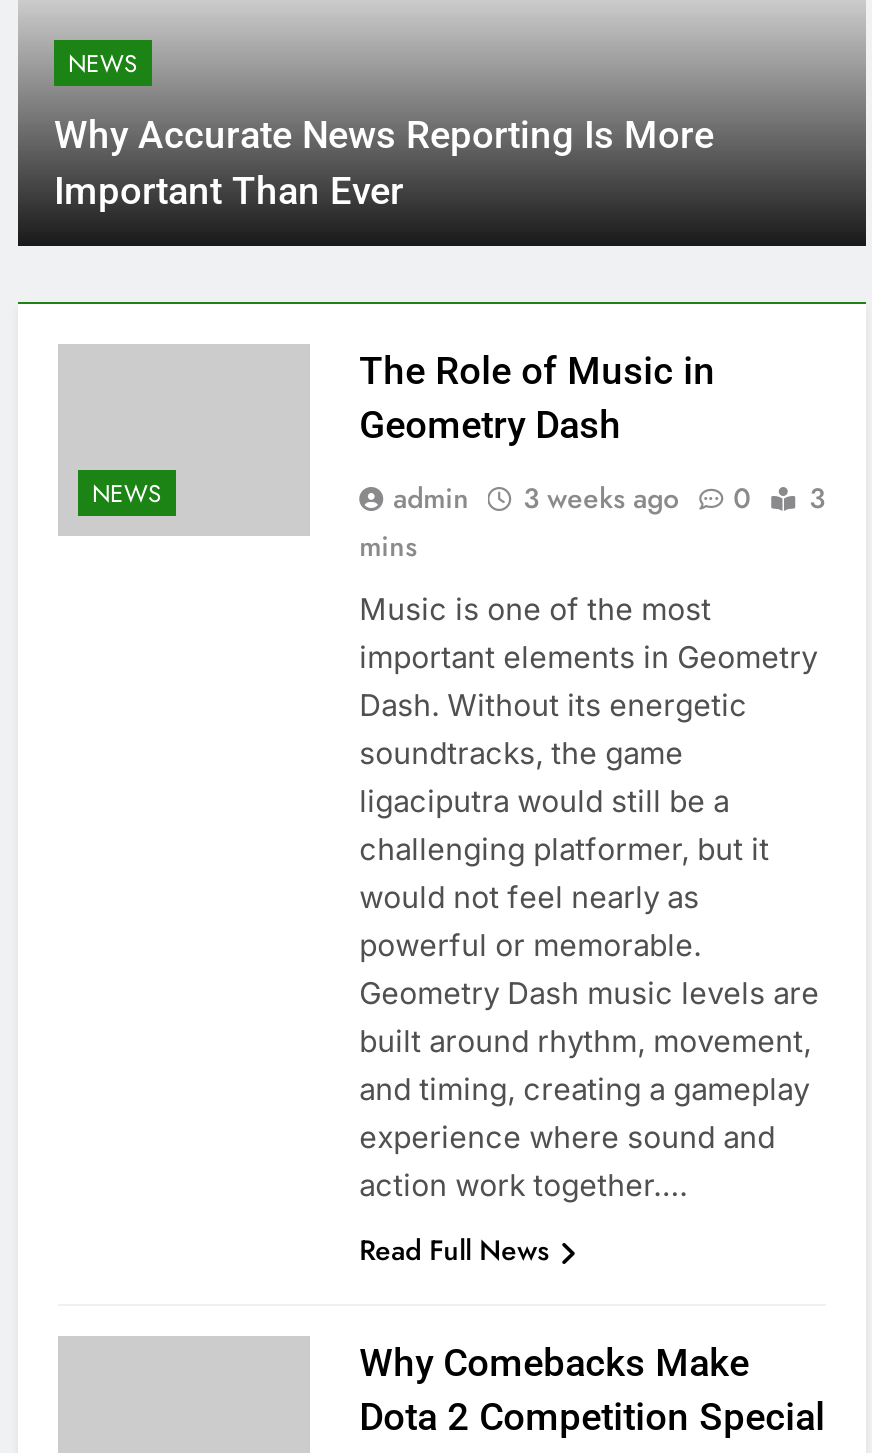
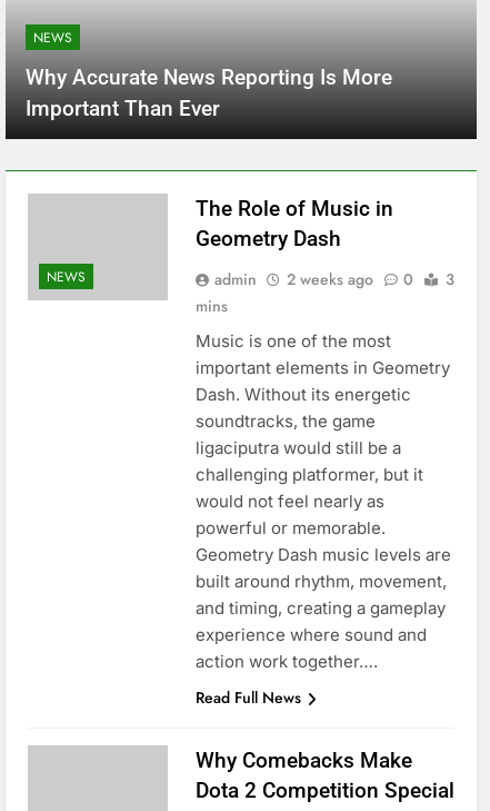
[393,478,825,518] admin 3 weeks ago 0 3 -> [214,268,454,290] admin 2 weeks ago 0 3

